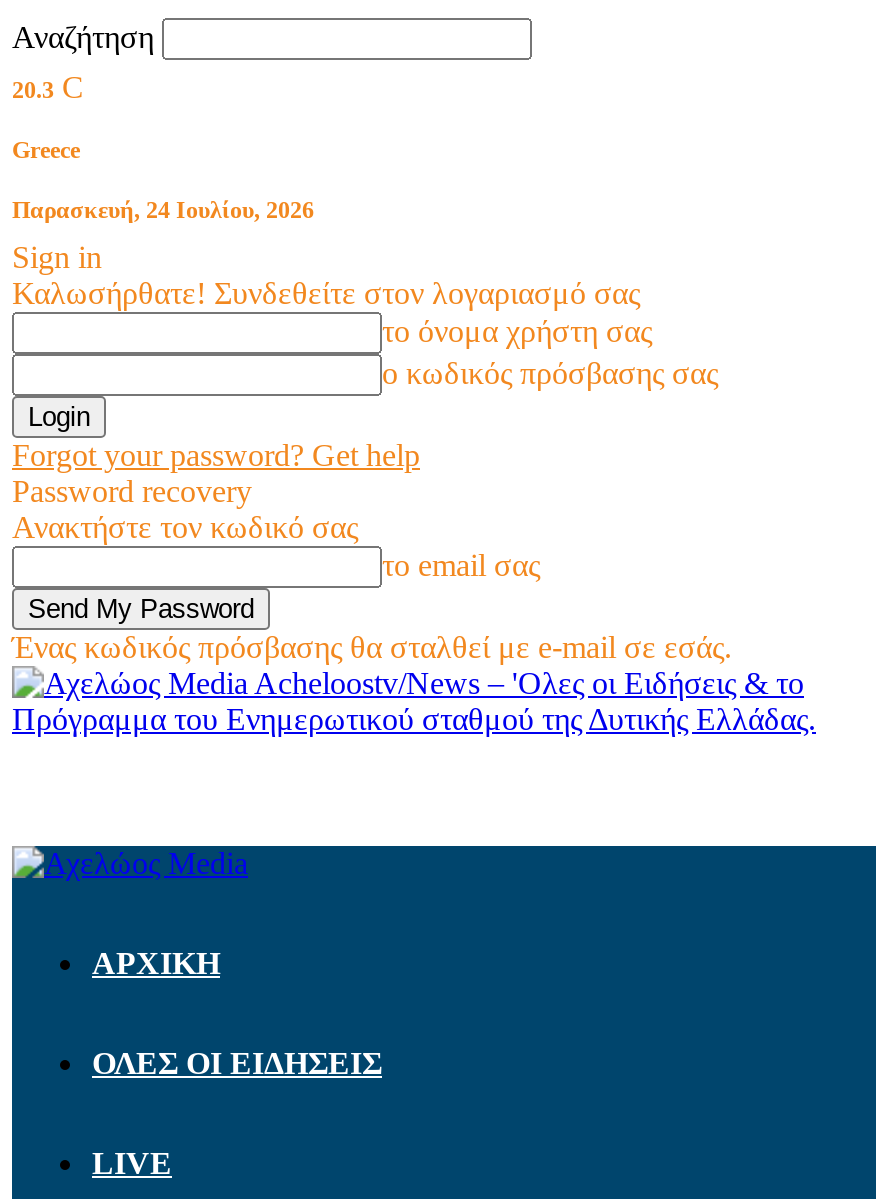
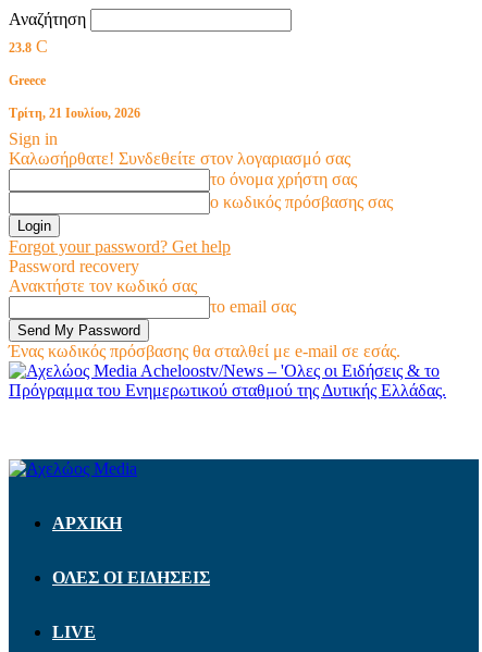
[12,70,84,104] 20.3 C -> [9,37,48,56] 23.8 C
[12,196,314,224] Παρασκευή, 24 Ιουλίου, 2026 -> [9,106,140,121] Τρίτη, 21 Ιουλίου, 2026

